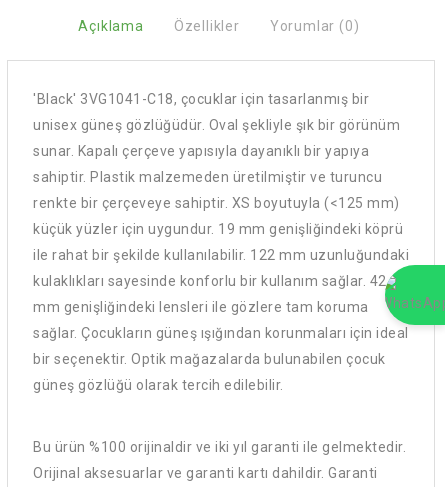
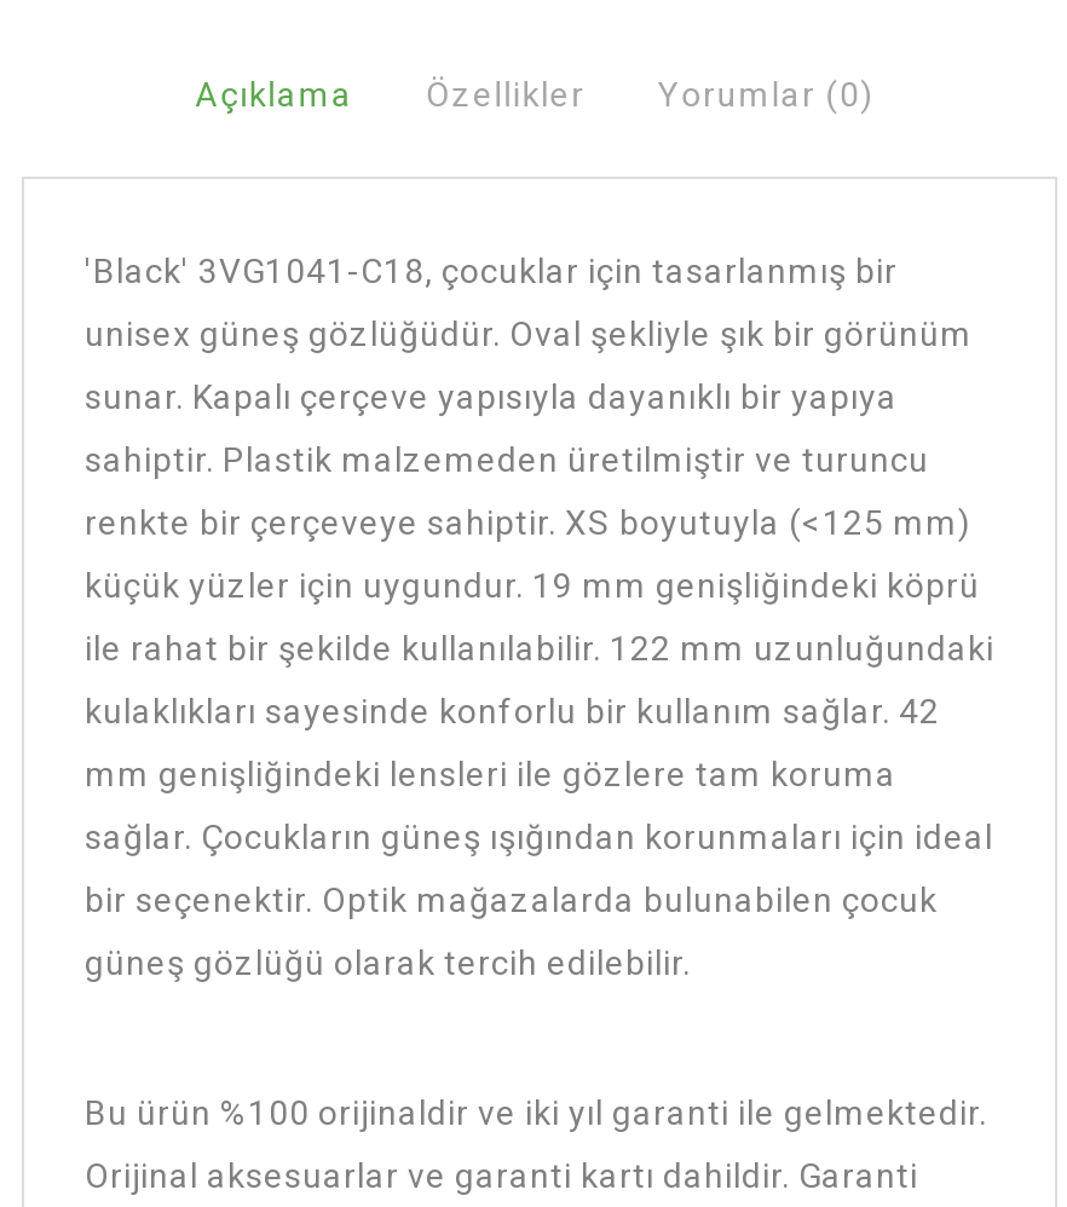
[384,264,442,327] [image] -> none

